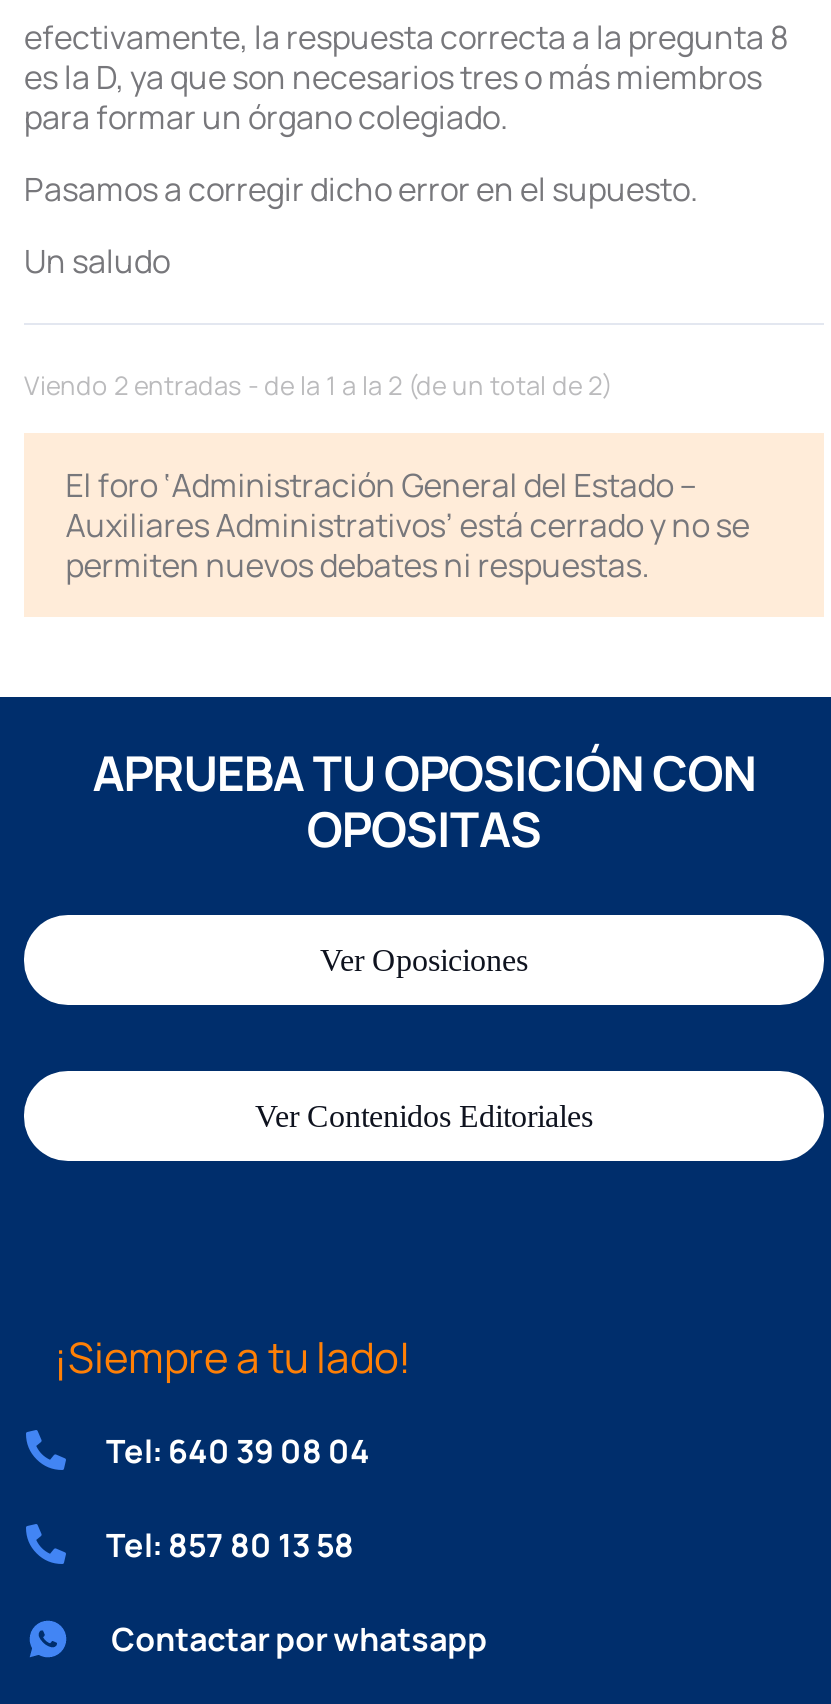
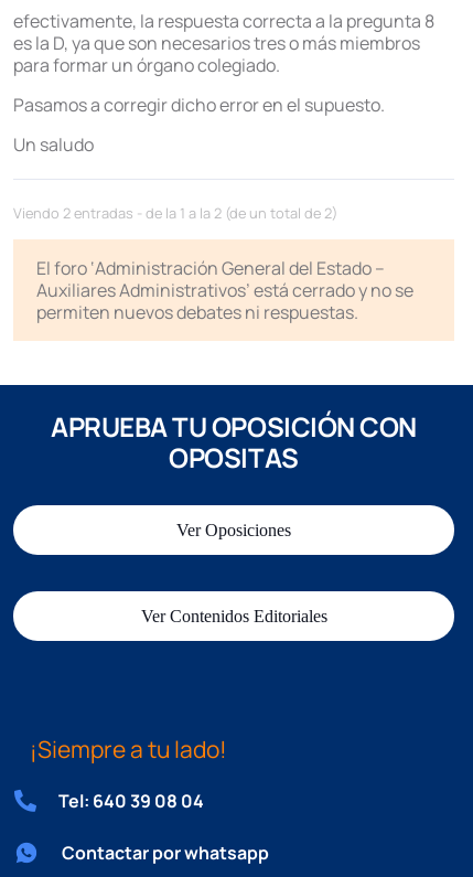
[106,1522,354,1566] Tel: 857 80 13 58 -> none

